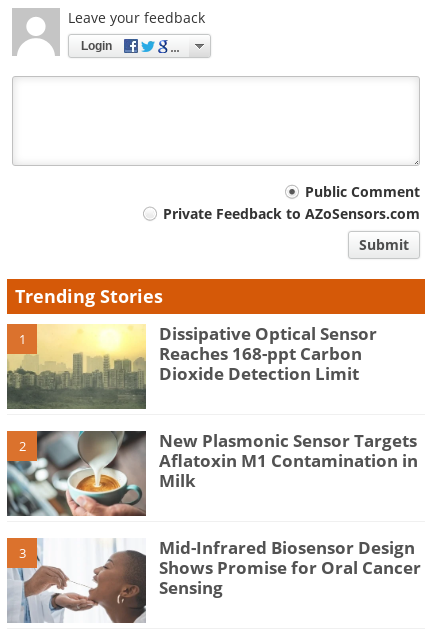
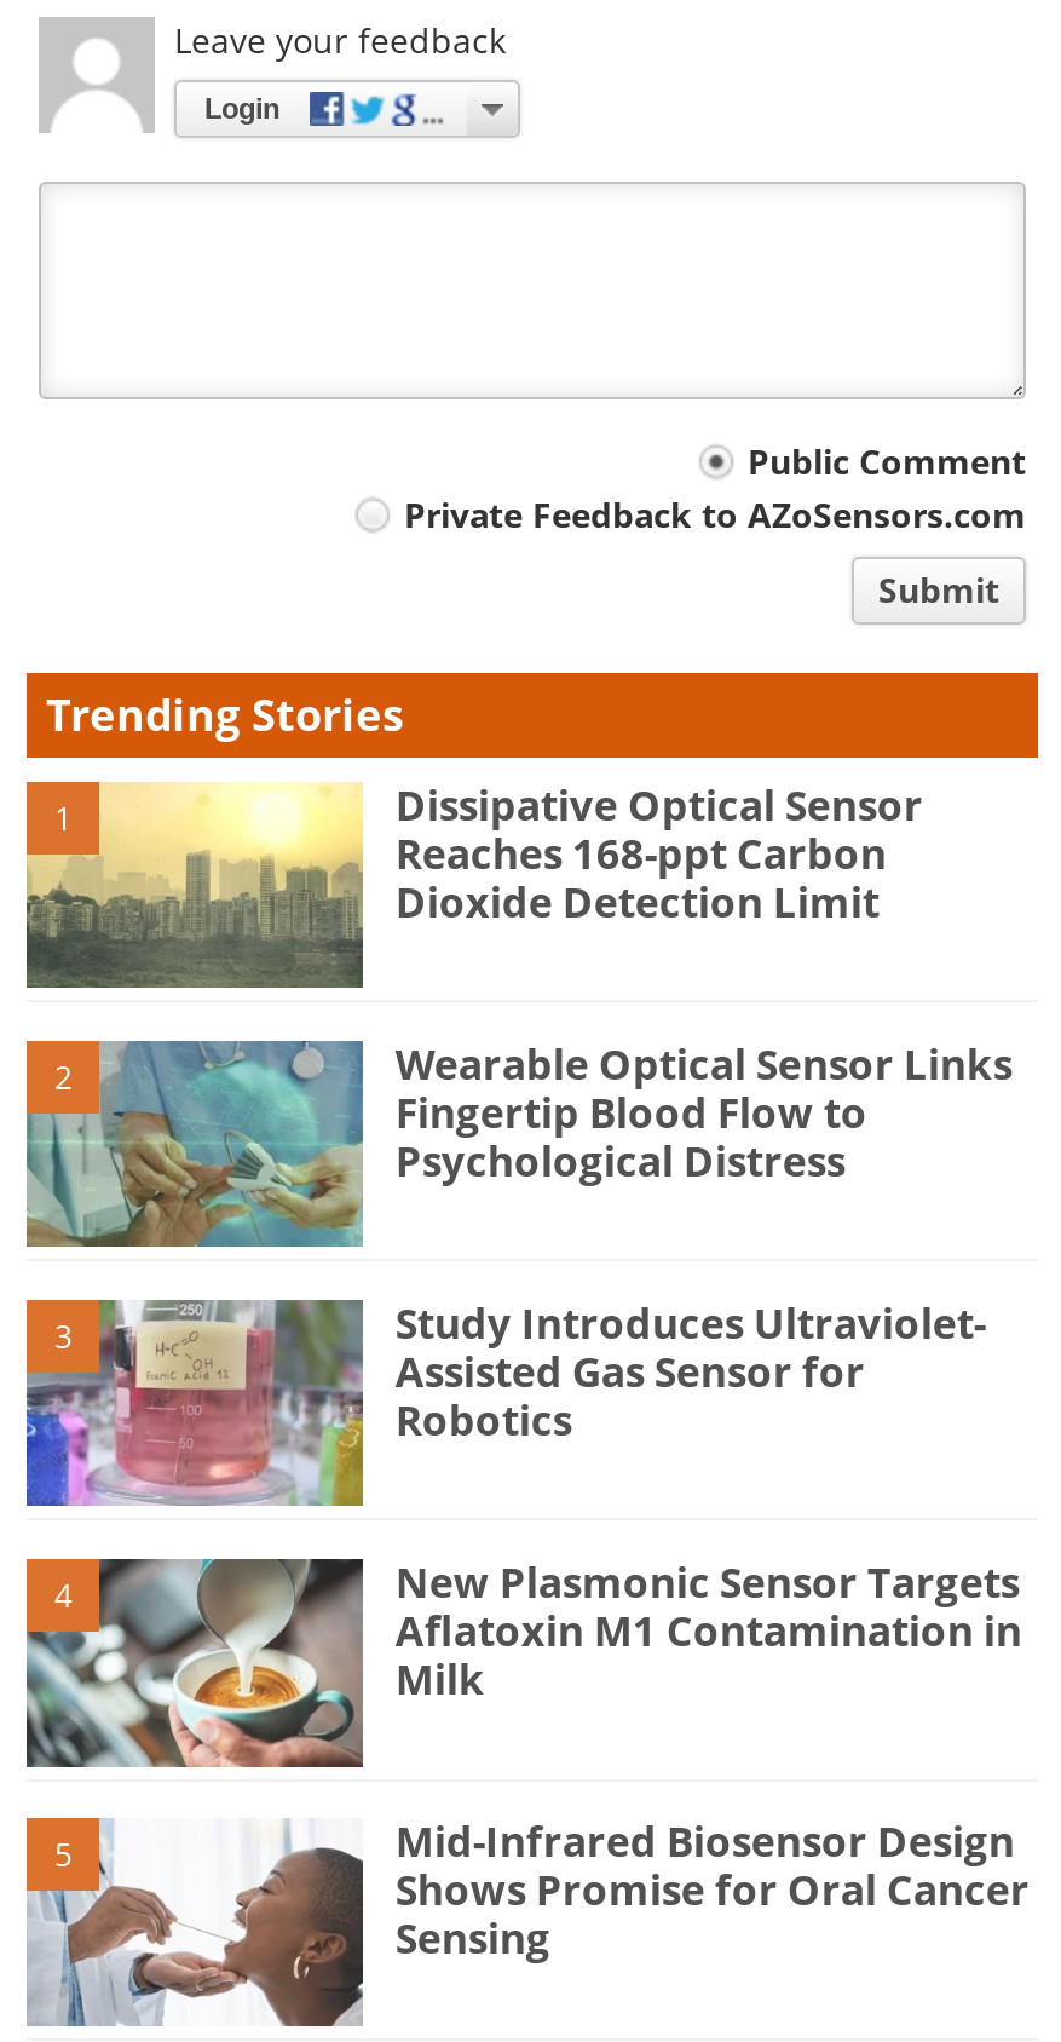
none -> [27,1035,1012,1617] [image] | Wearable Optical Sensor Links | Fingertip Blood Flow to | Psychological Distress | 3 | Study Introduces Ultraviolet- | Assisted Gas Sensor for | Robotics | 4
none -> [24,1298,363,1506] [image]
[18,544,25,562] 3 -> [54,1833,71,1877] 5

